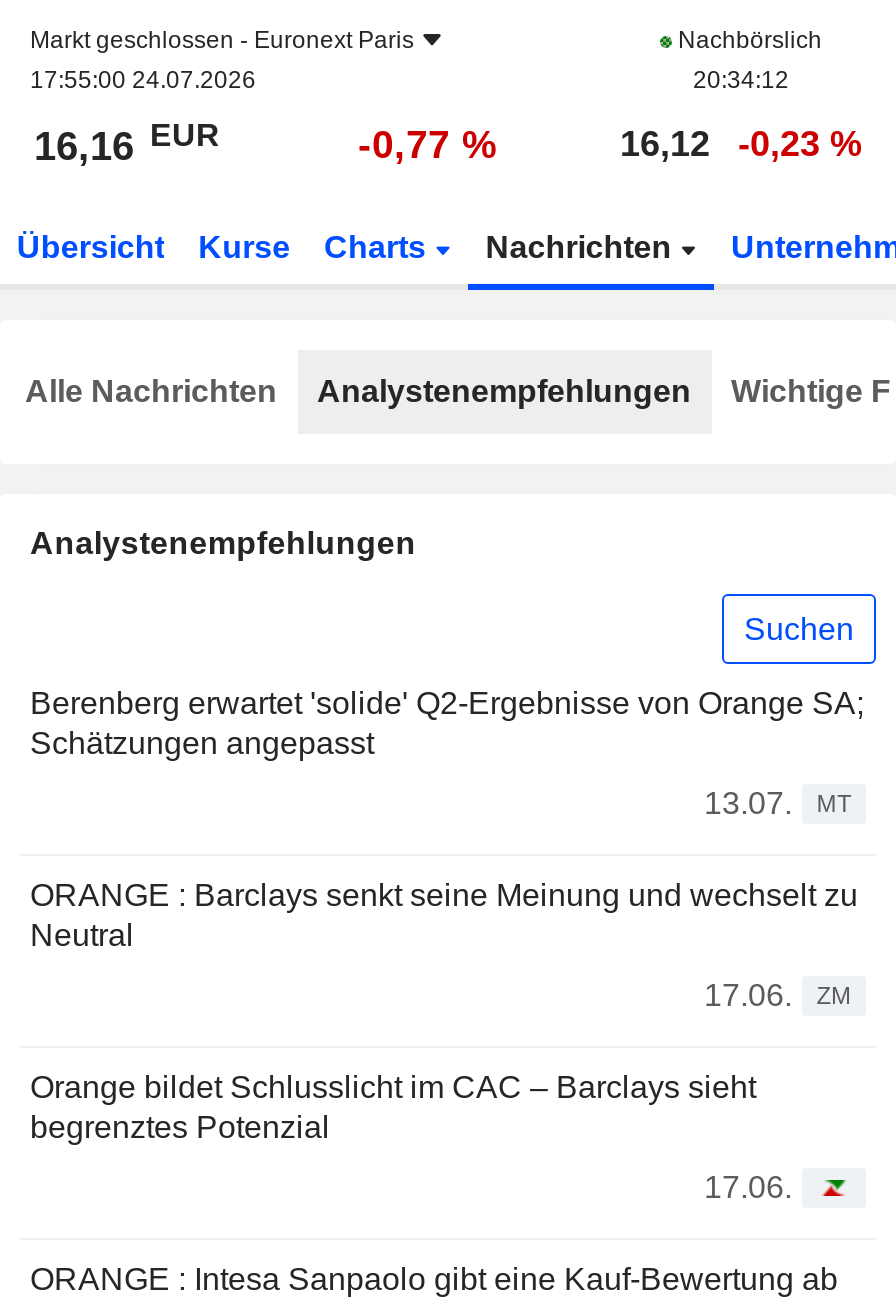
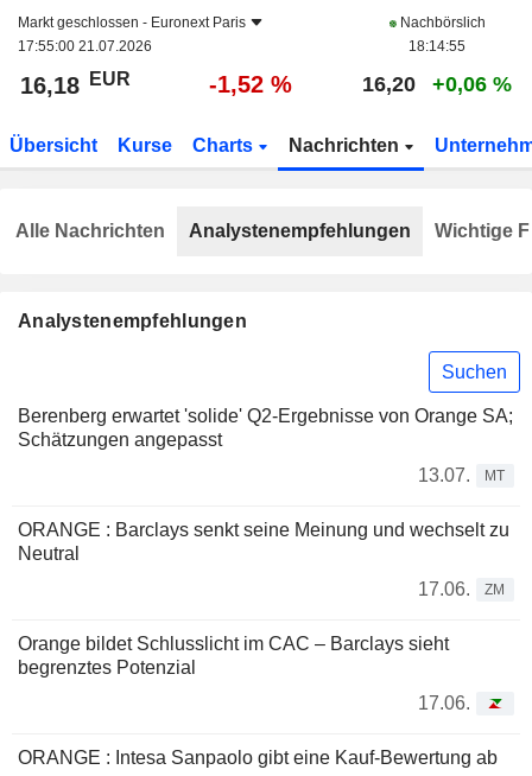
[30,66,256,94] 17:55:00 24.07.2026 -> [18,38,152,55] 17:55:00 21.07.2026
[693,66,789,94] 20:34:12 -> [408,38,465,55] 18:14:55
[34,117,220,168] 16,16 EUR -> [20,68,131,98] 16,18 EUR
[358,122,498,166] -0,77 % -> [209,71,292,97] -1,52 %
[620,124,710,164] 16,12 -> [362,72,416,96] 16,20
[738,124,862,164] -0,23 % -> [432,72,512,96] +0,06 %

